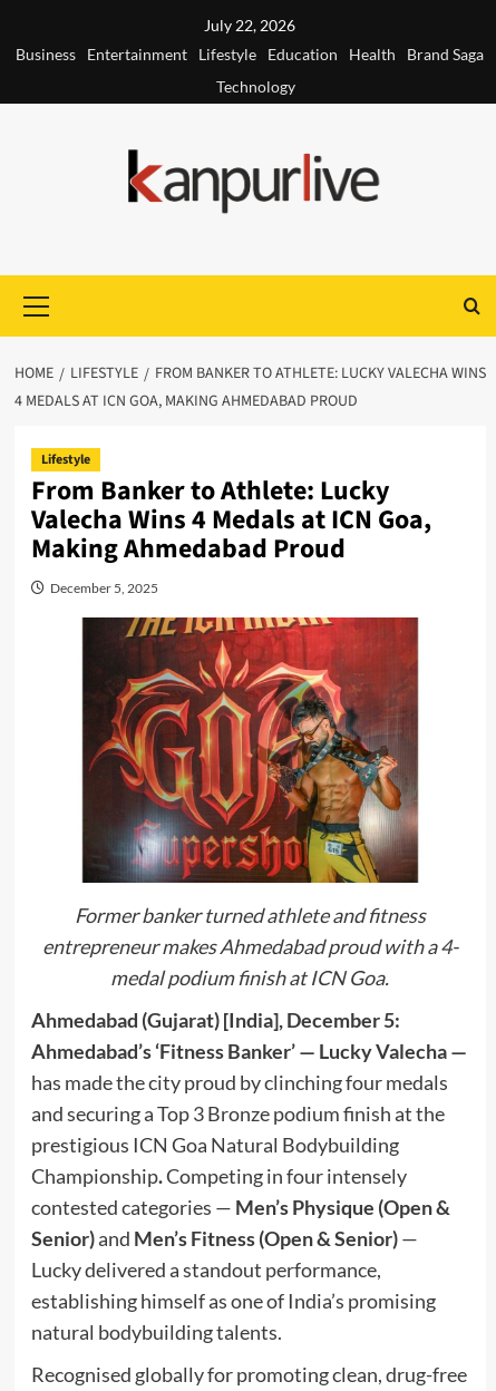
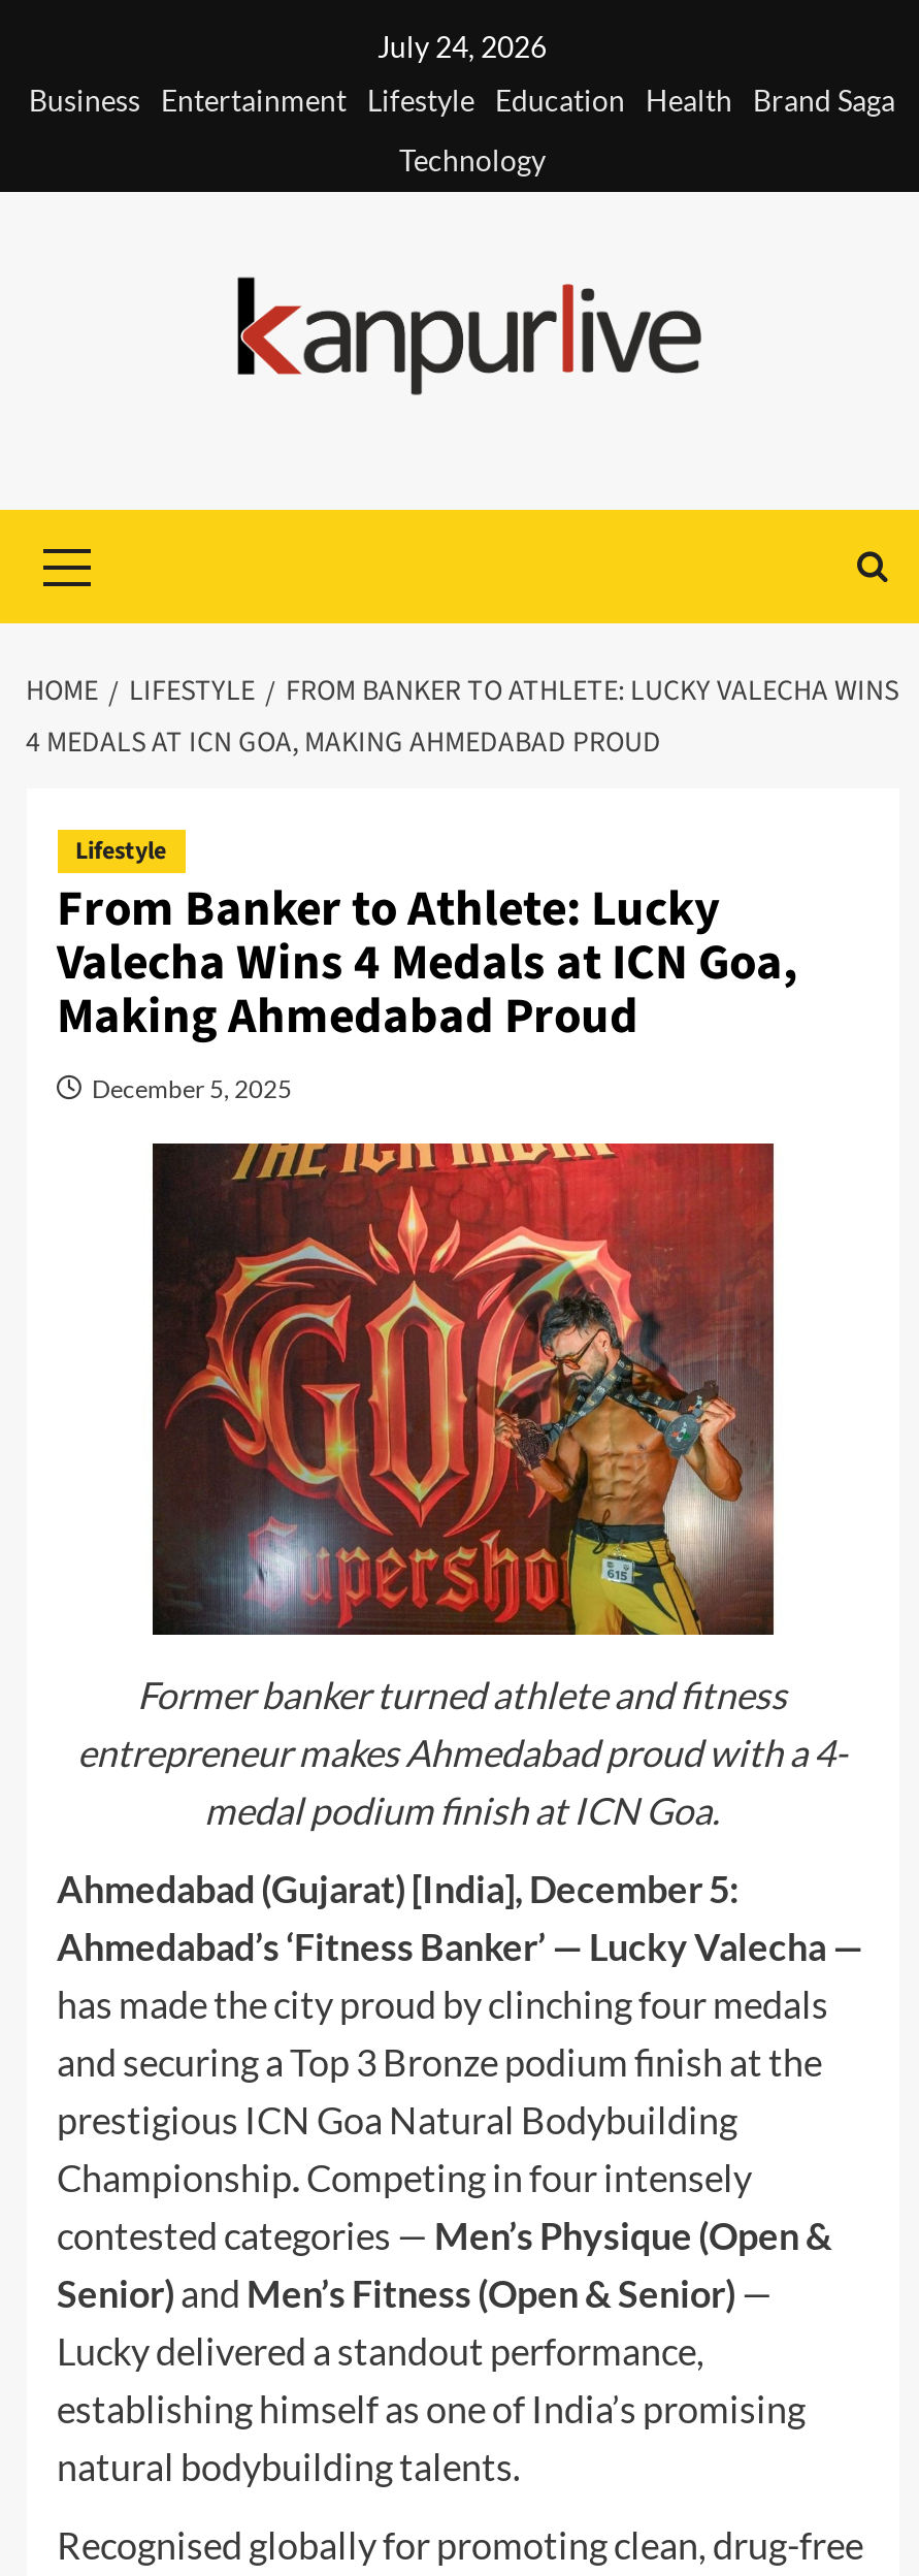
[204,16,295,35] July 22, 2026 -> [378,29,547,64] July 24, 2026

